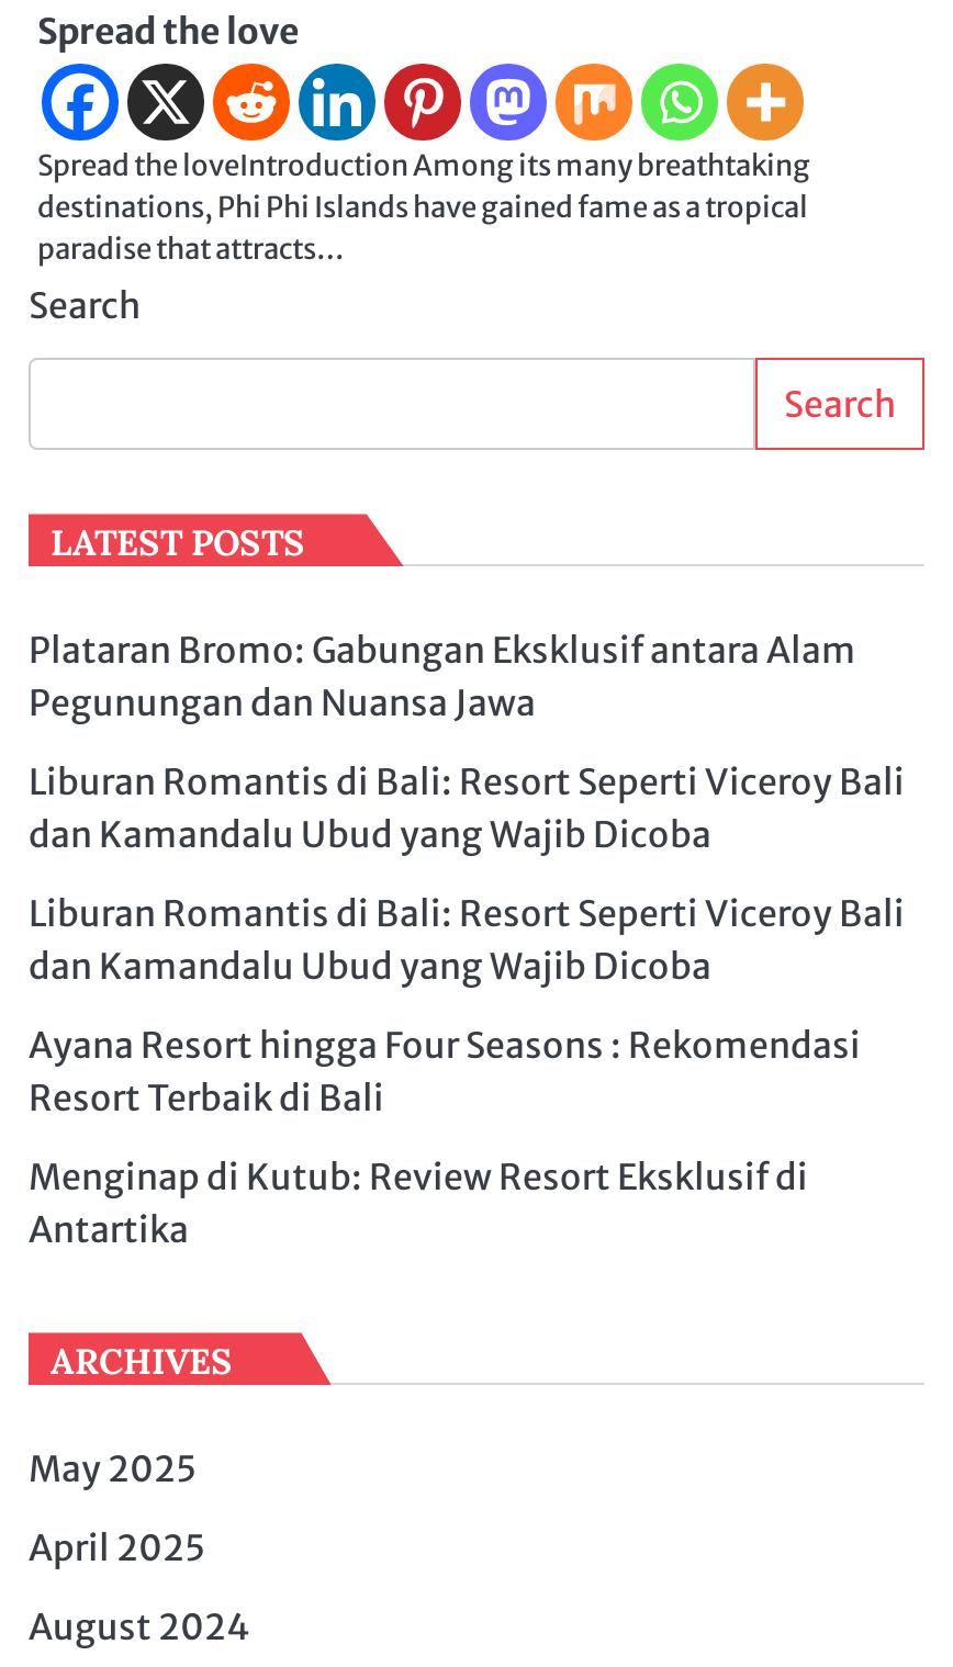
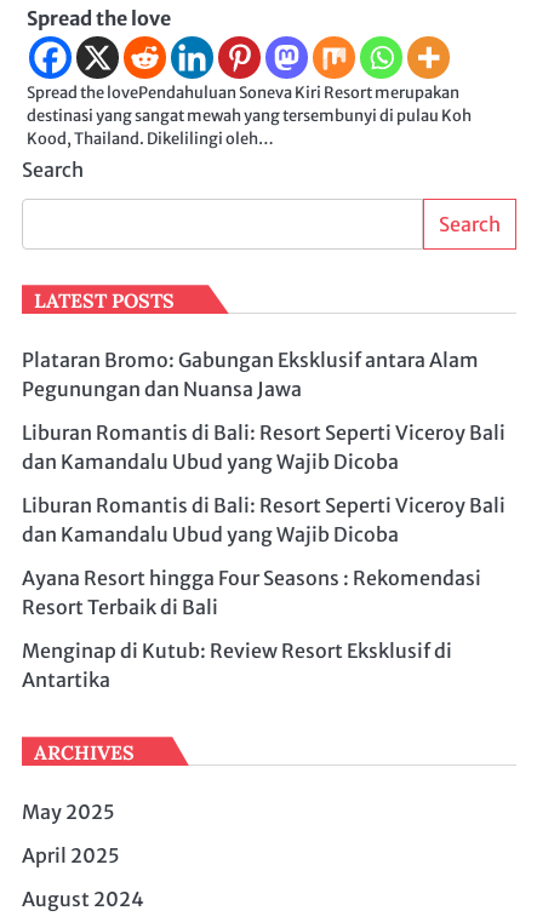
[37,148,810,269] Spread the loveIntroduction Among its many breathtaking | destinations, Phi Phi Islands have gained fame as a tropical | paradise that attracts… -> [27,83,472,150] Spread the lovePendahuluan Soneva Kiri Resort merupakan | destinasi yang sangat mewah yang tersembunyi di pulau Koh | Kood, Thailand. Dikelilingi oleh…

